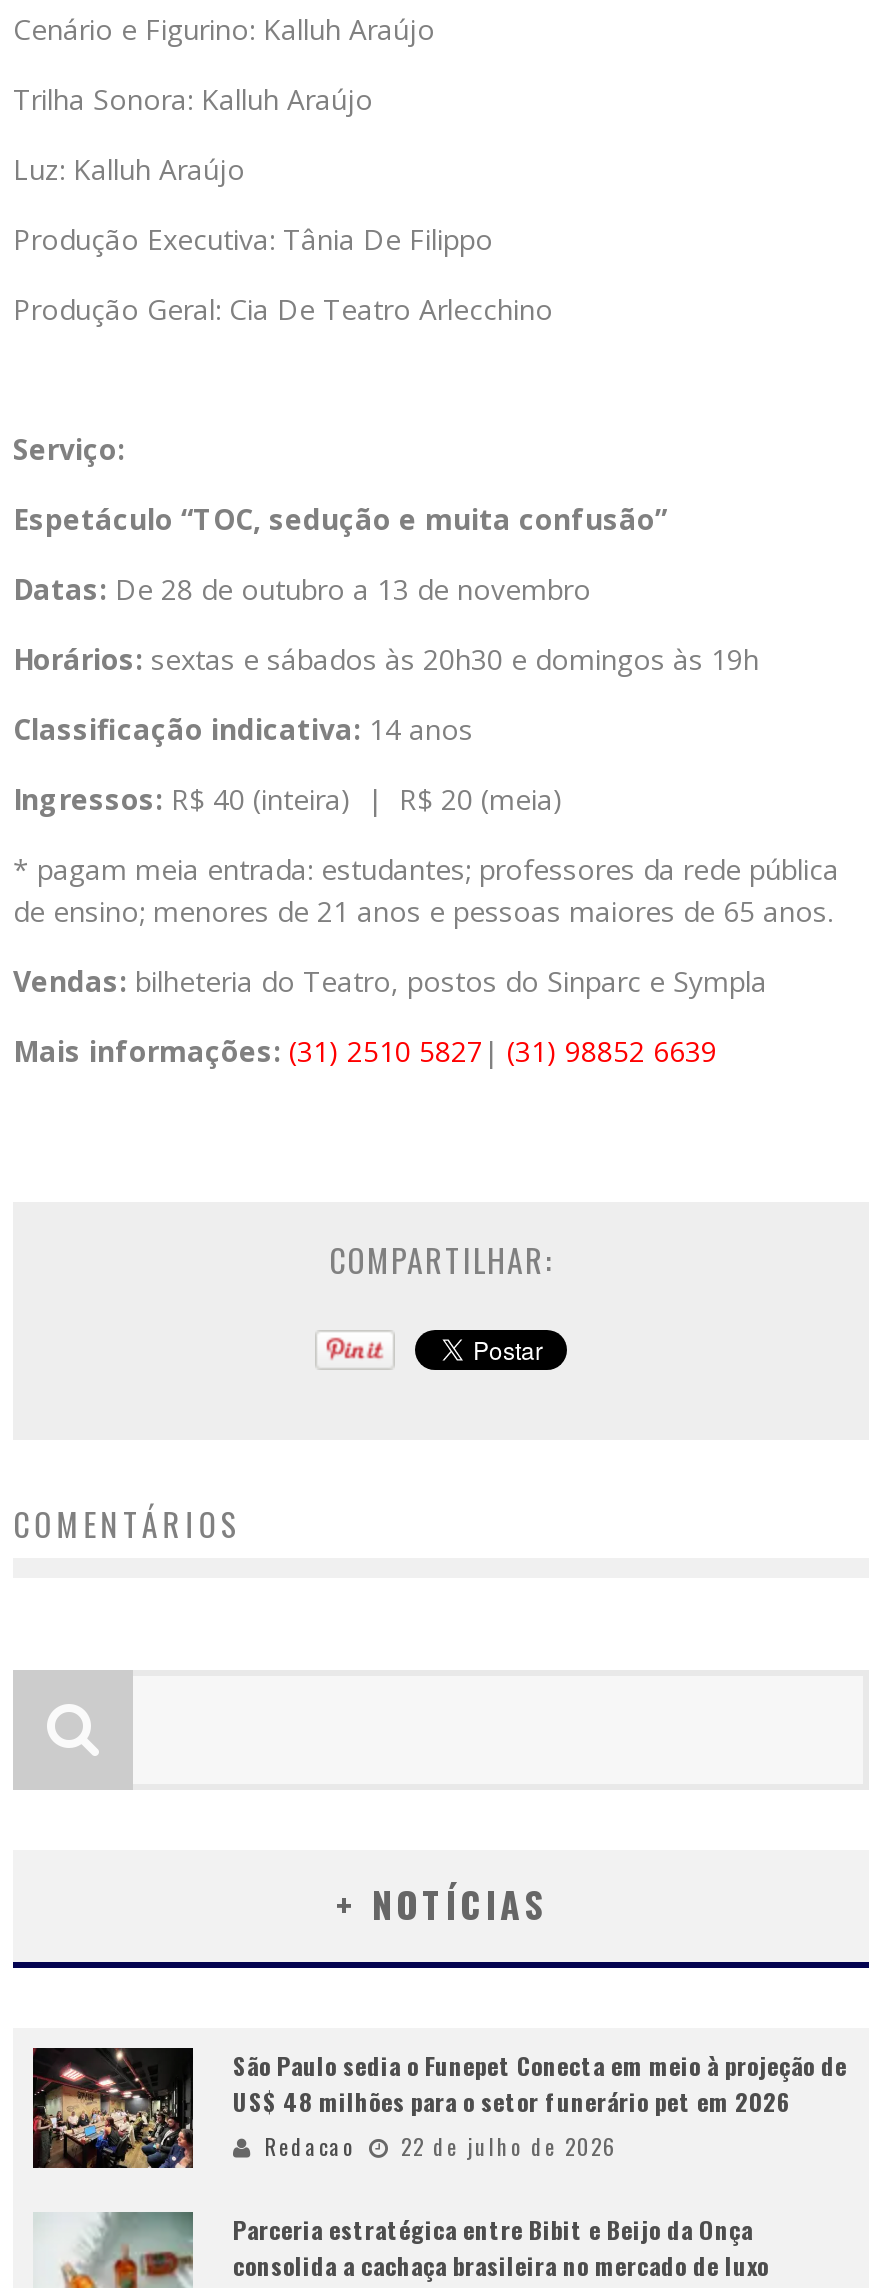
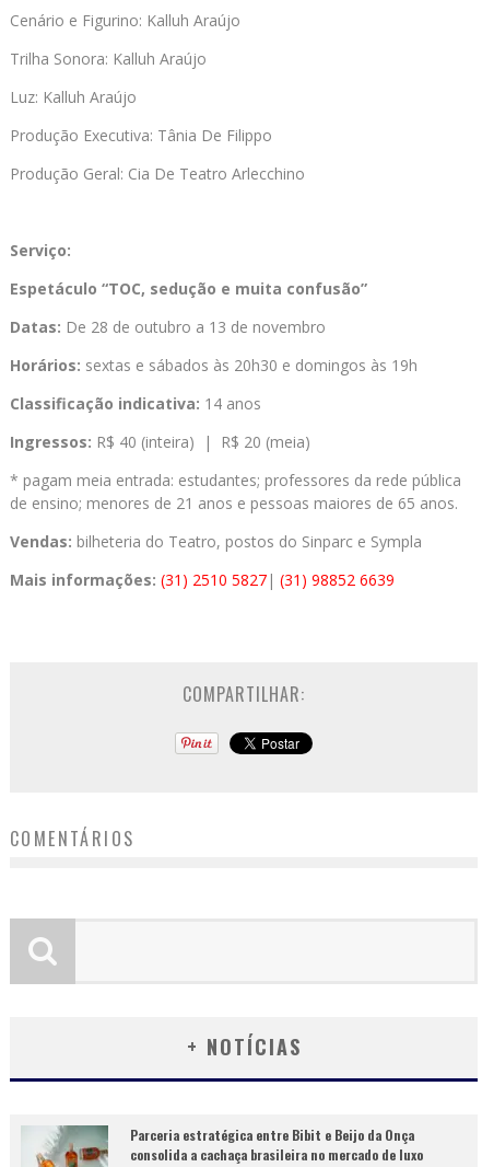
[31,2046,847,2172] [image] | São Paulo sedia o Funepet Conecta em meio à projeção de | US$ 48 milhões para o setor funerário pet em 2026 | Redacao | 22 de julho de 2026 -> none

